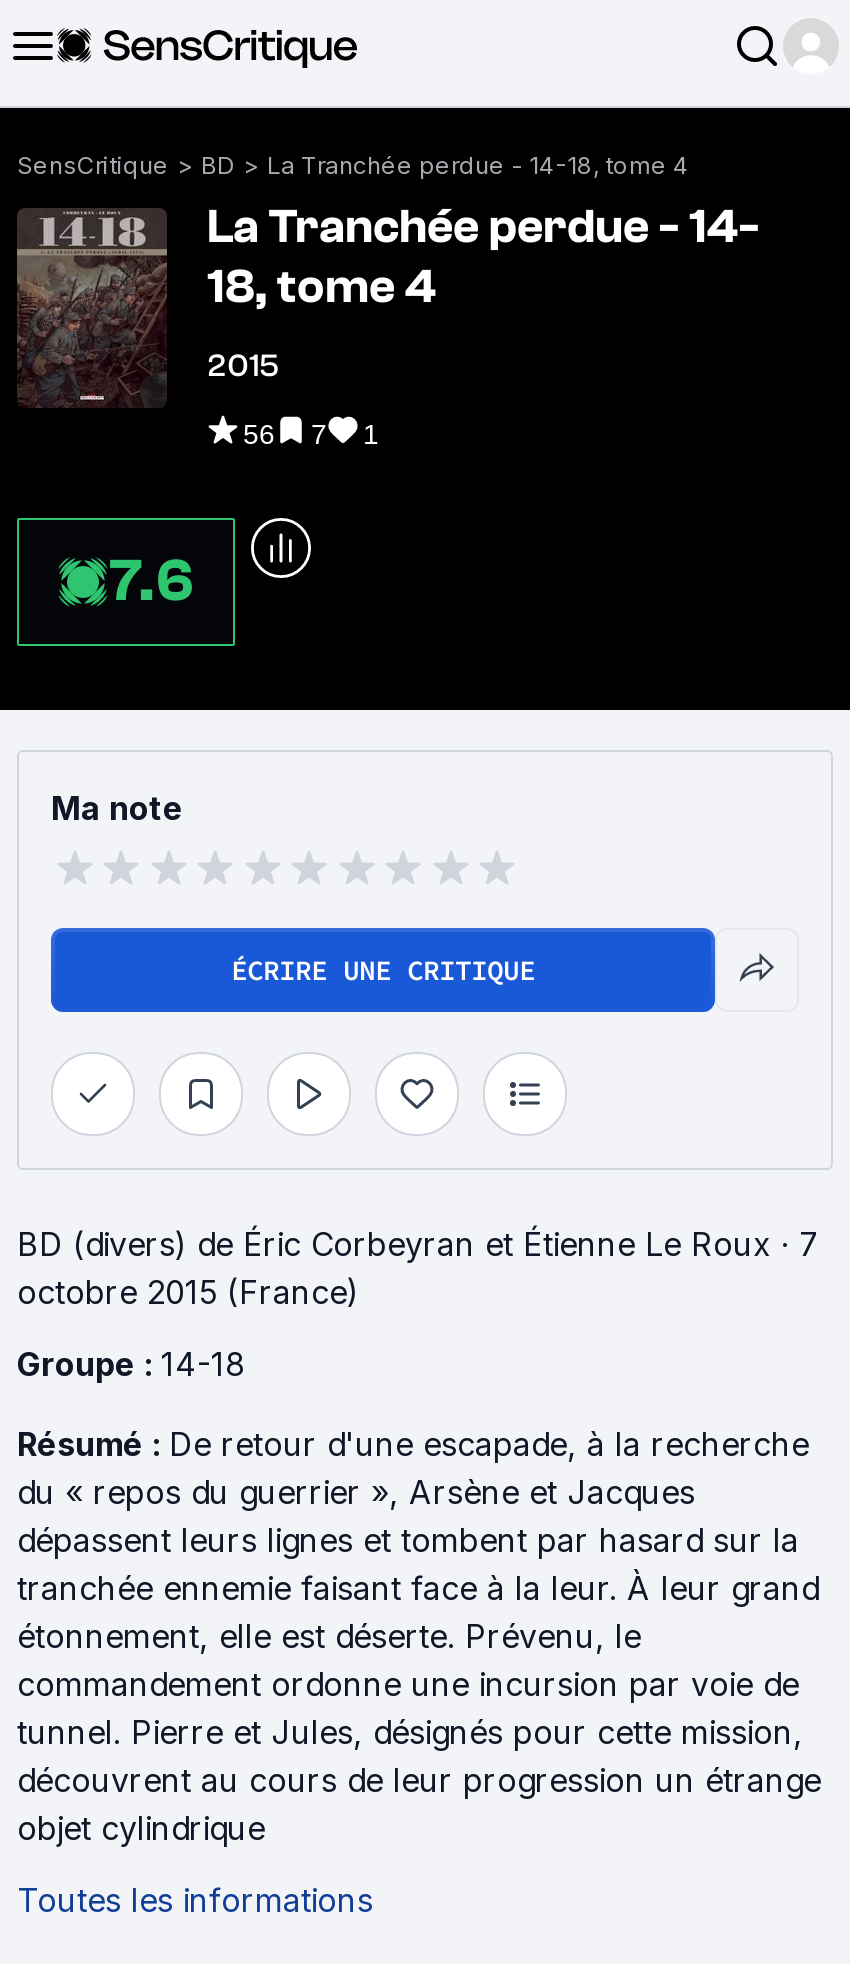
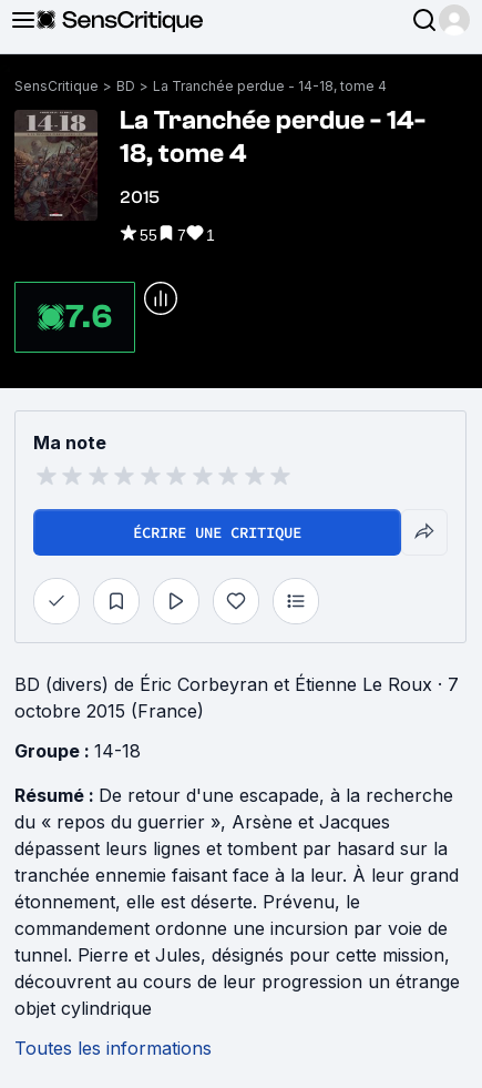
[243,418,379,450] 56 7 1 -> [140,226,215,244] 55 7 1

